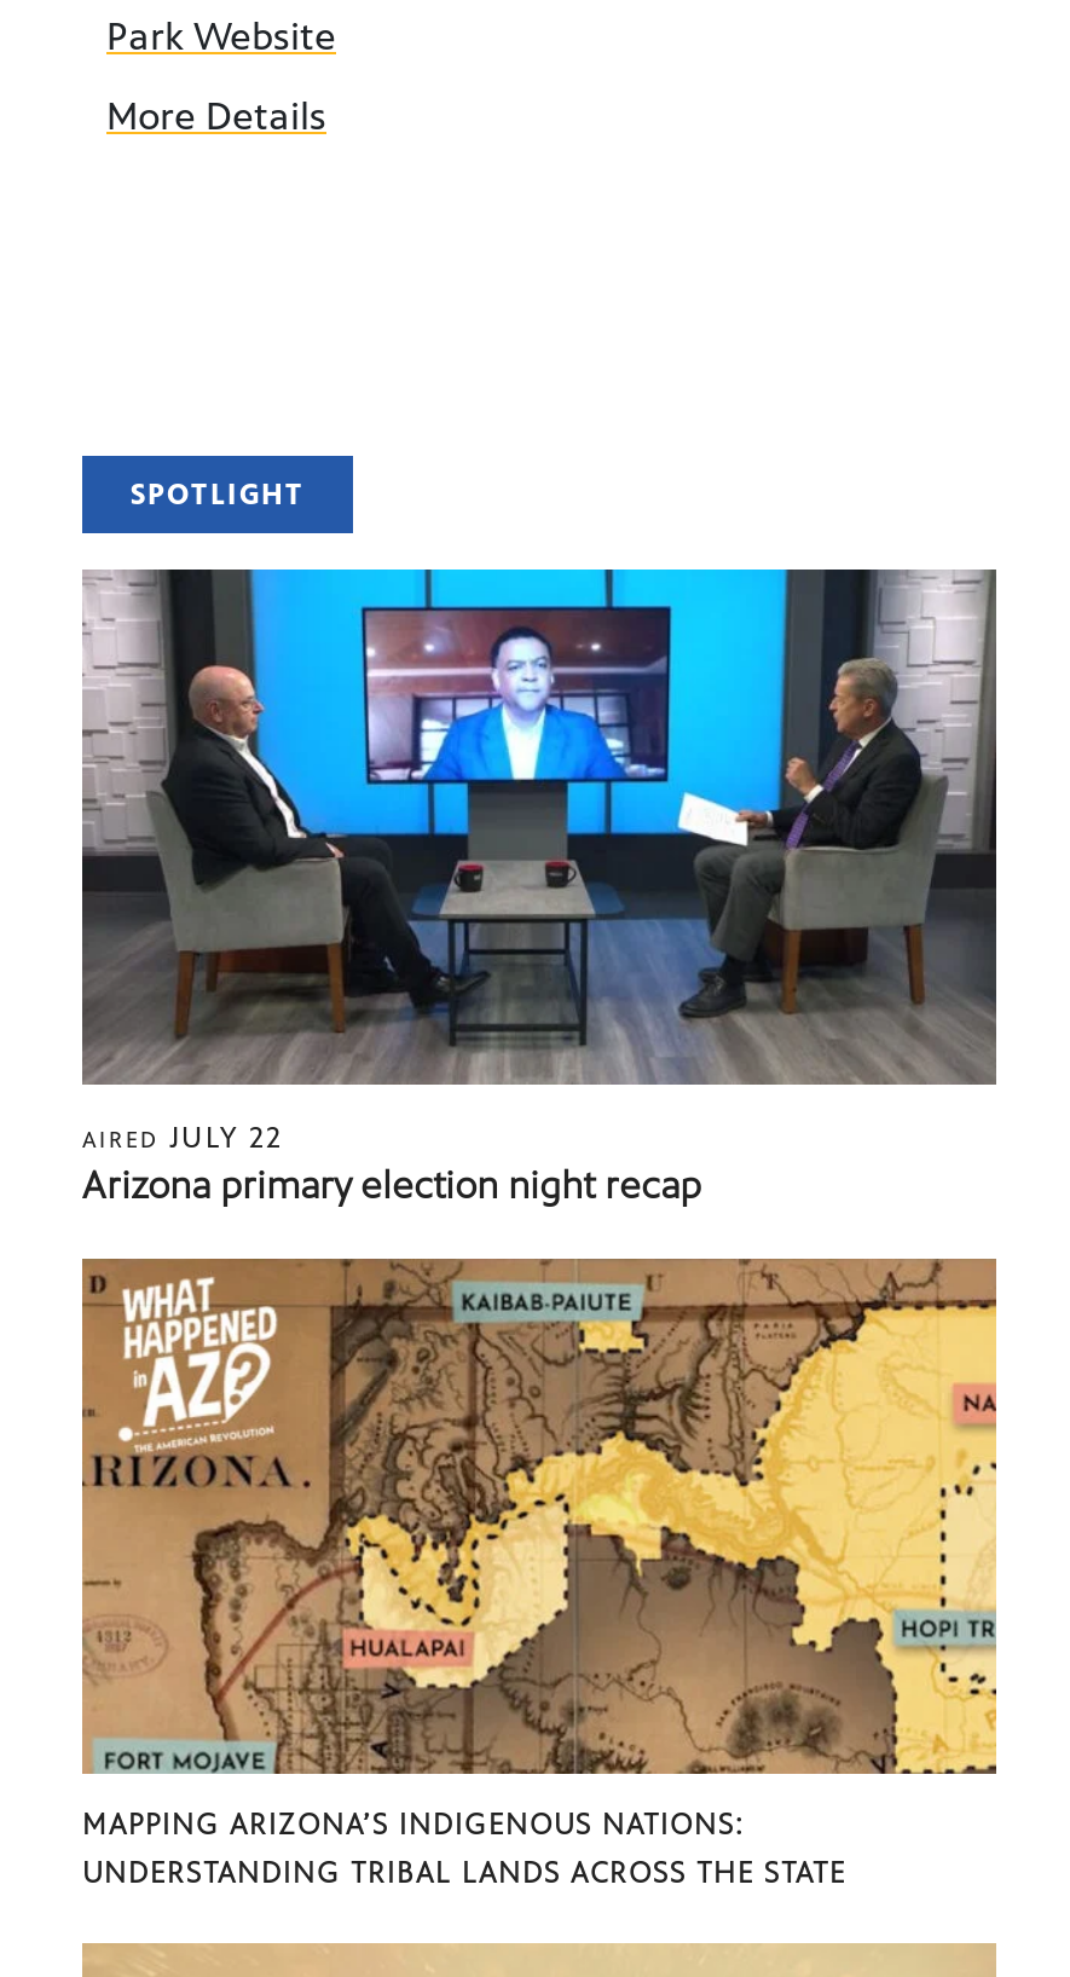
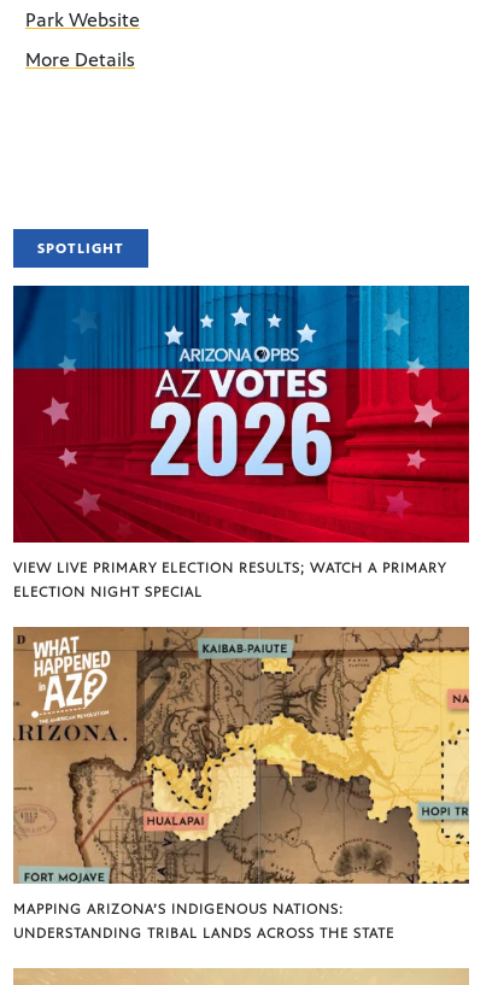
[80,567,999,1208] [image] | AIRED JULY 22 | Arizona primary election night recap -> [12,285,470,600] [image] | VIEW LIVE PRIMARY ELECTION RESULTS; WATCH A PRIMARY | ELECTION NIGHT SPECIAL

